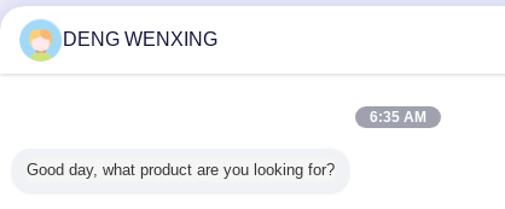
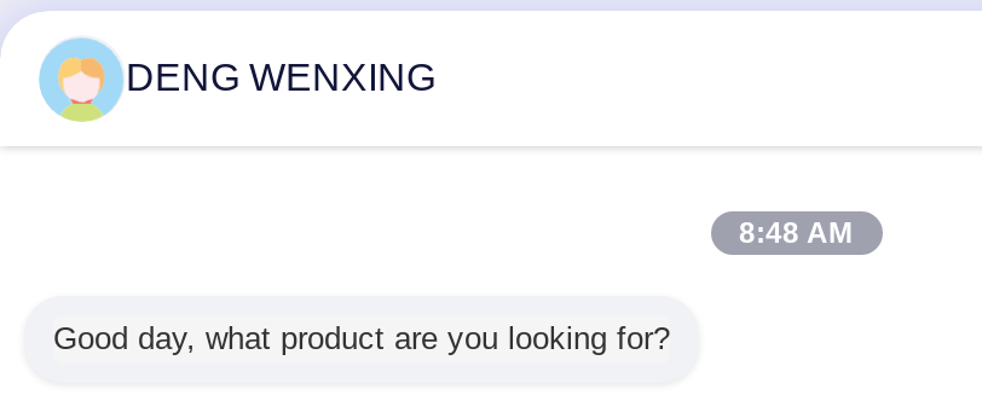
[369,109,426,126] 6:35 AM -> [739,216,853,250] 8:48 AM

